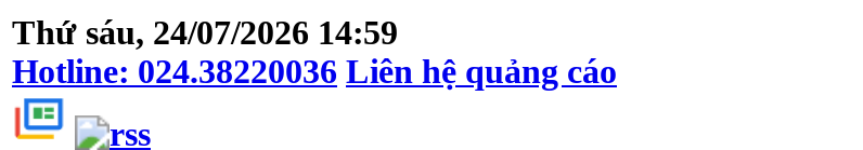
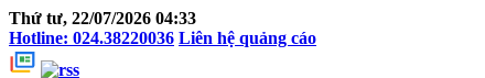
[12,14,398,51] Thứ sáu, 24/07/2026 14:59 -> [9,9,196,27] Thứ tư, 22/07/2026 04:33

